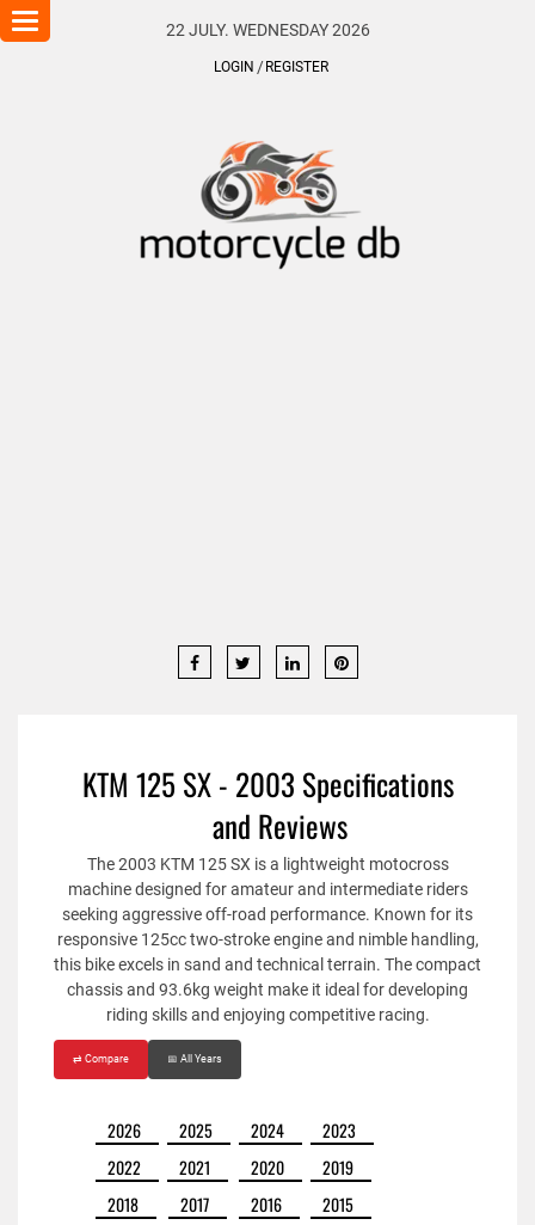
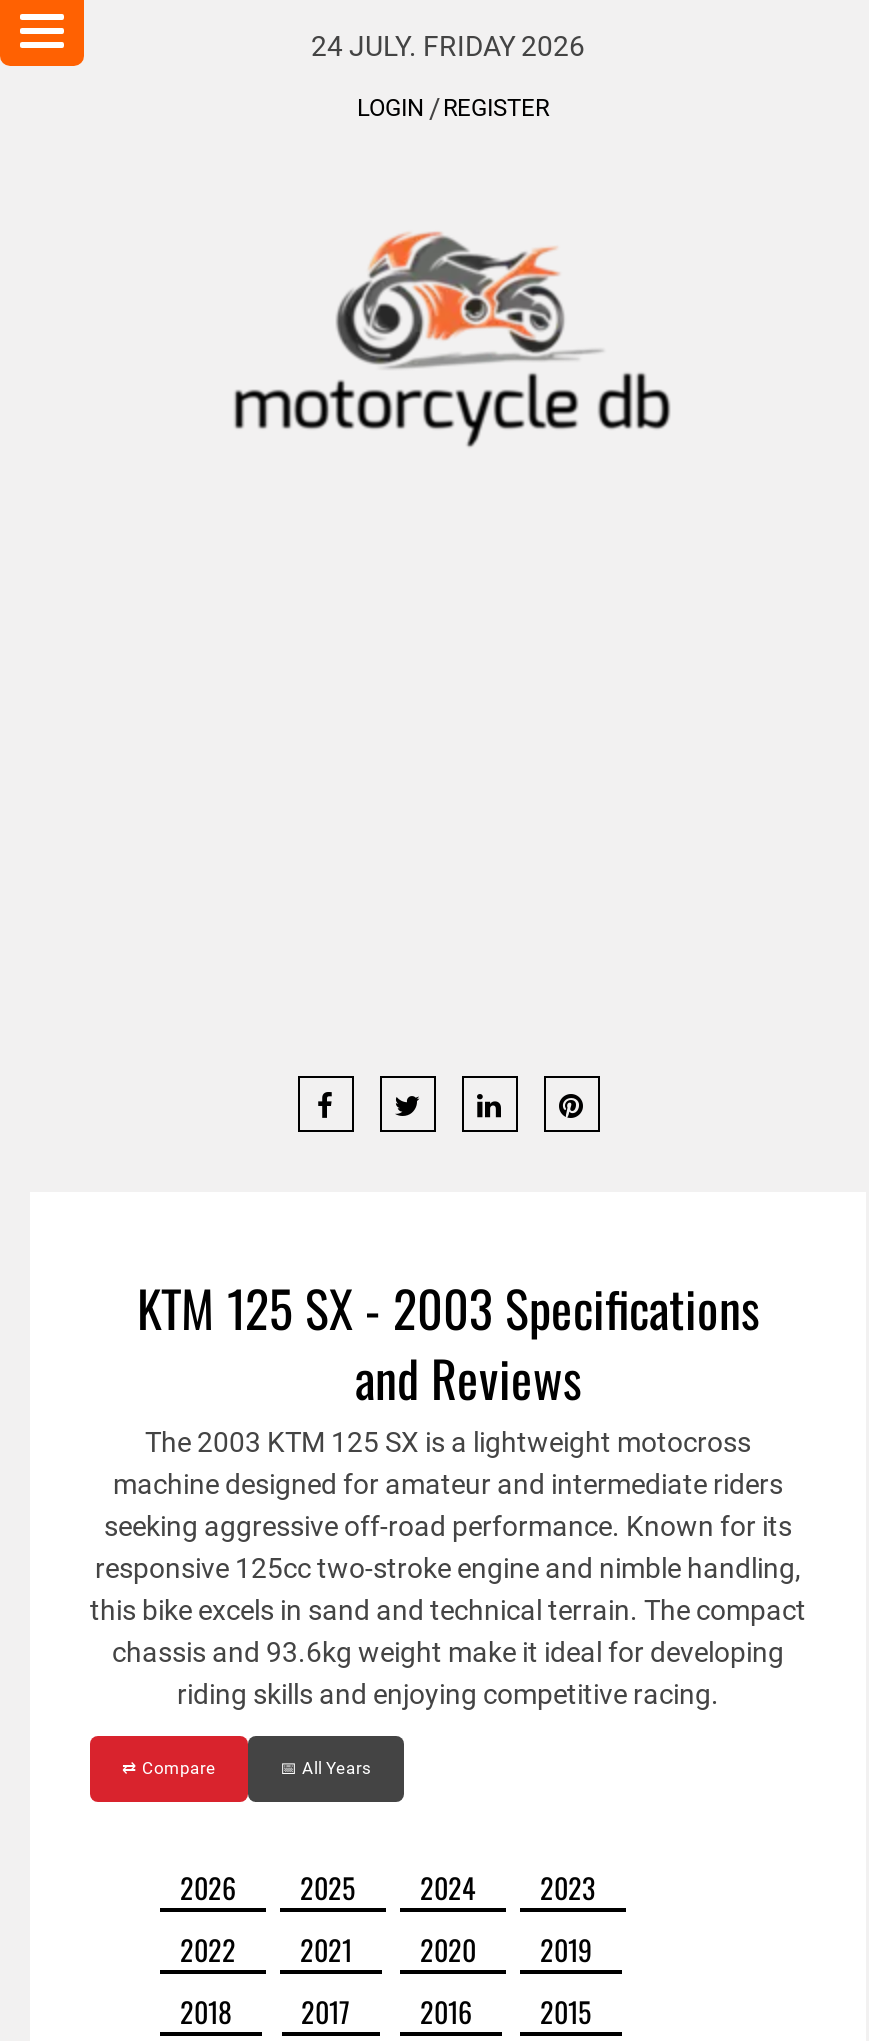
[165,20,370,39] 22 JULY. WEDNESDAY 2026 -> [311,30,585,62] 24 JULY. FRIDAY 2026

